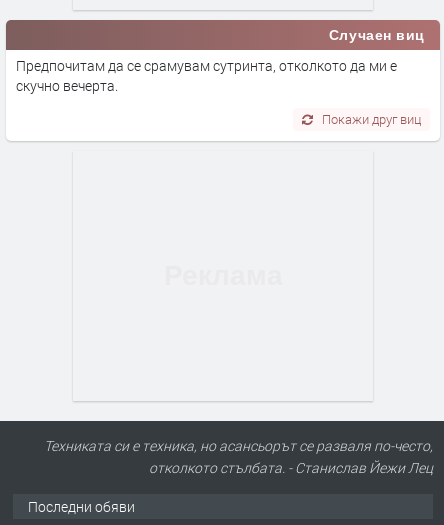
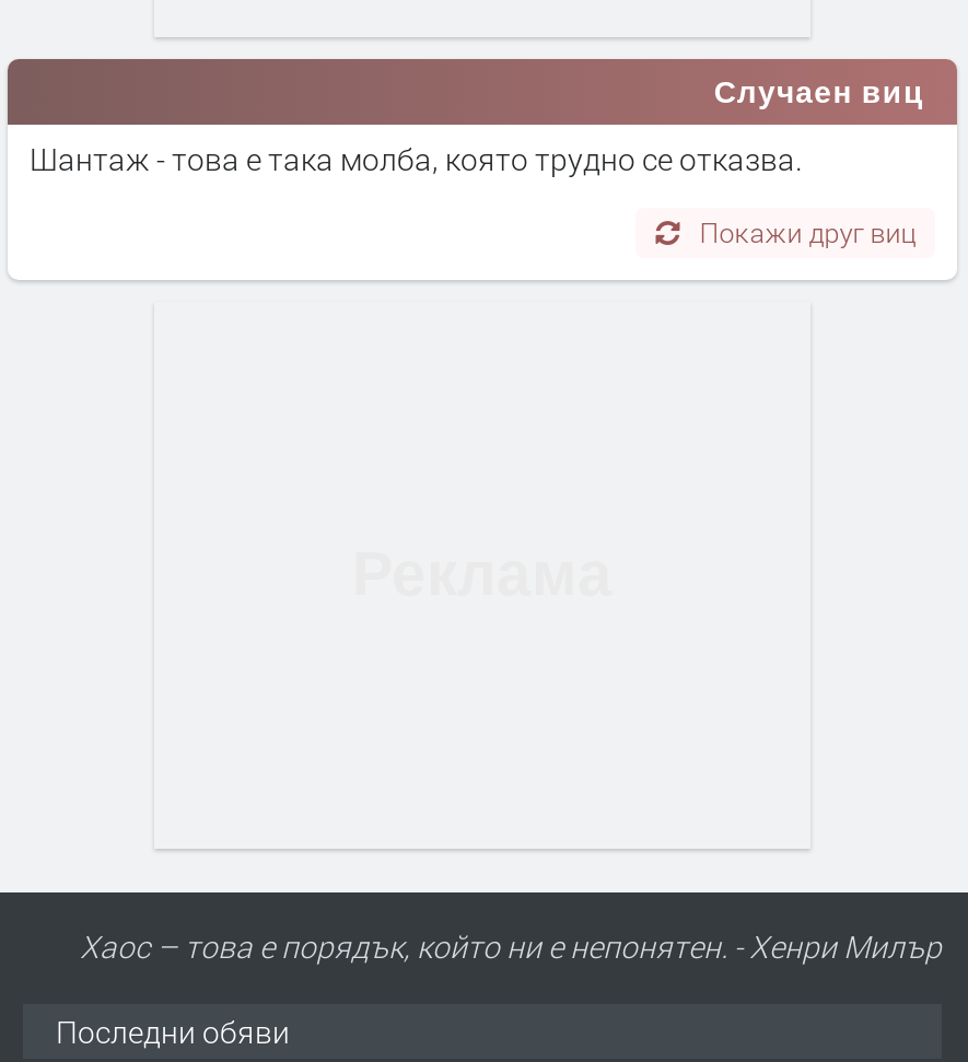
[16,55,397,94] Предпочитам да се срамувам сутринта, отколкото да ми е | скучно вечерта. -> [30,137,802,178] Шантаж - това е така молба, която трудно се отказва.
[44,436,433,477] Техниката си е техника, но асансьорът се разваля по-често, | отколкото стълбата. - Станислав Йежи Лец -> [80,924,942,966] Хаос – това е порядък, който ни е непонятен. - Хенри Милър

